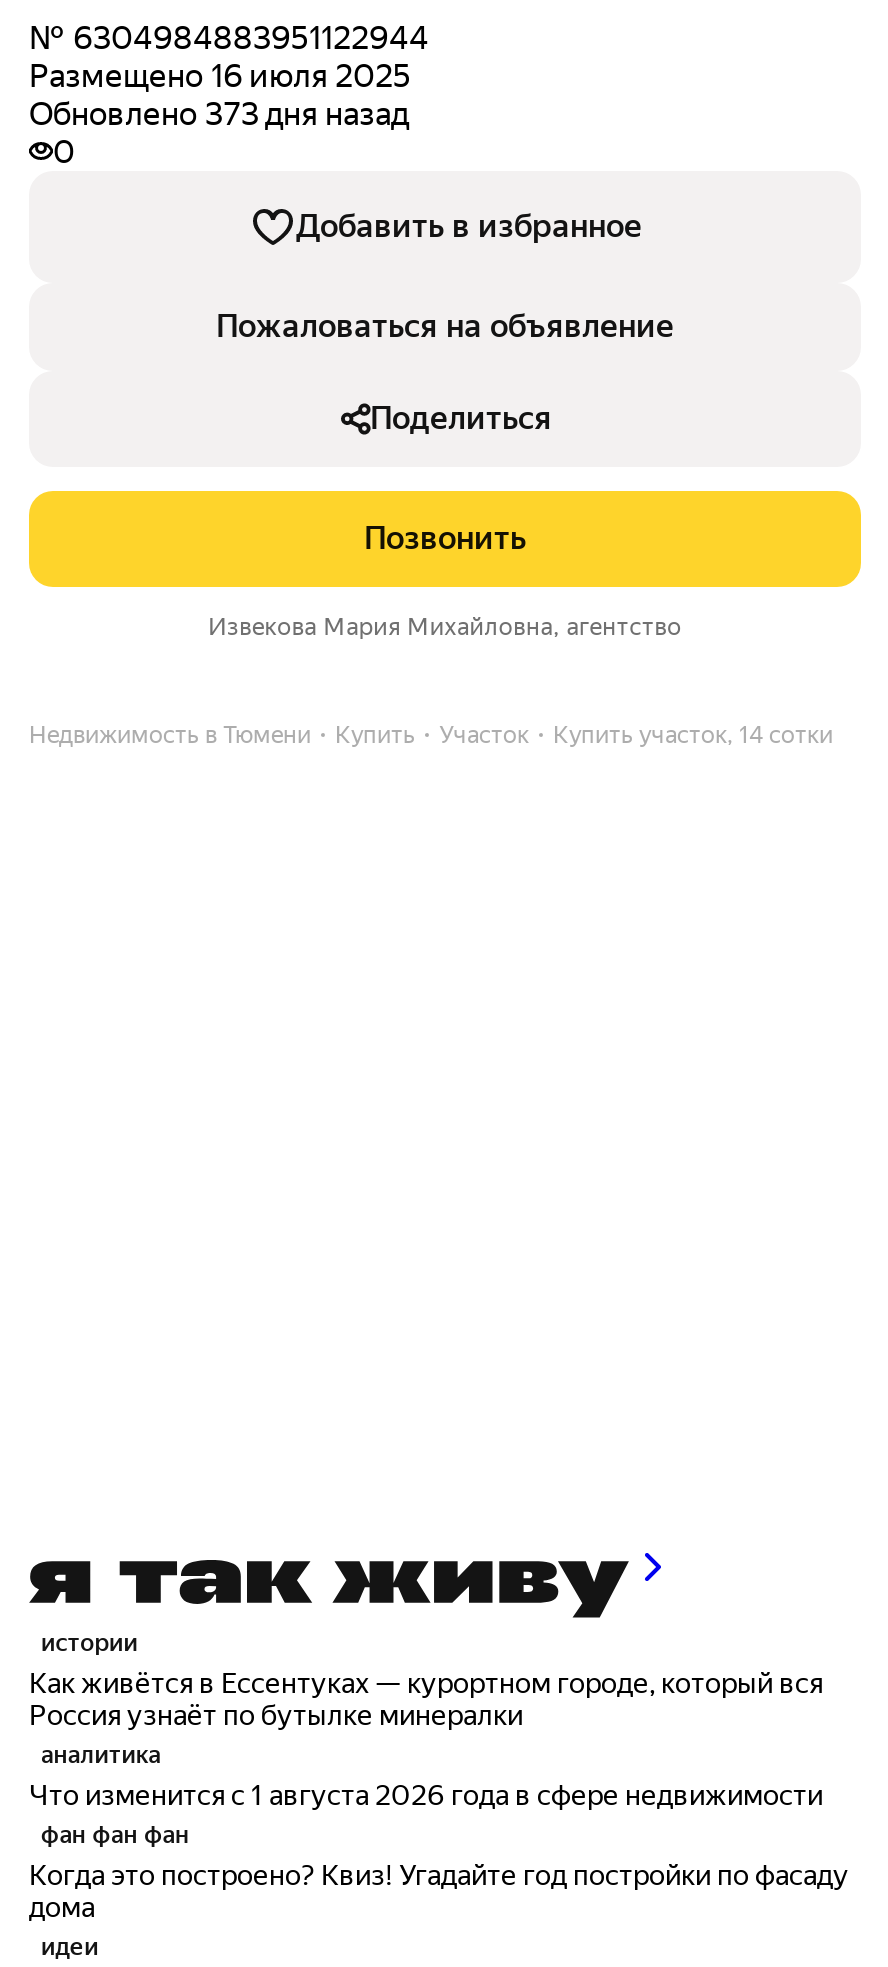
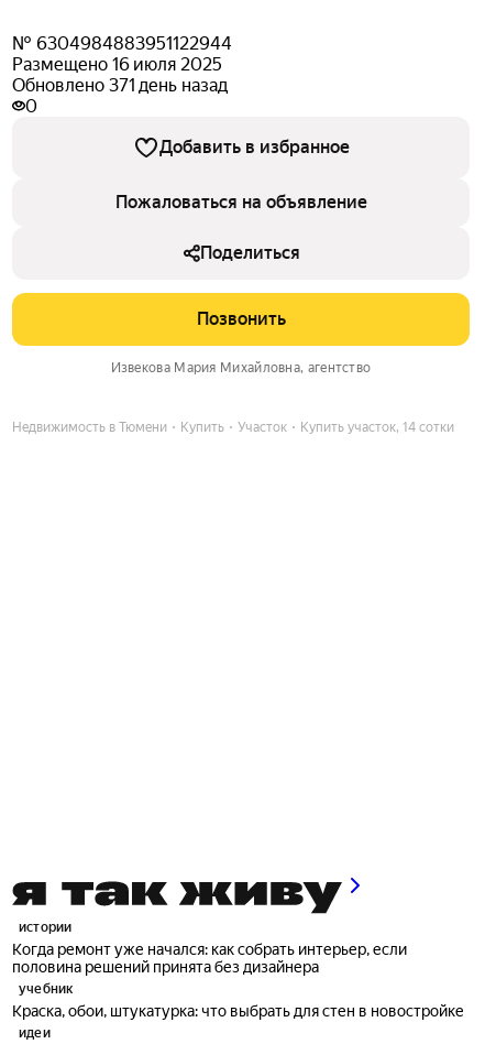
[29,95,409,133] Обновлено 373 дня назад -> [12,75,228,96] Обновлено 371 день назад
[29,1666,849,1922] Как живётся в Ессентуках — курортном городе, который вся | Россия узнаёт по бутылке минералки | аналитика | Что изменится с 1 августа 2026 года в сфере недвижимости | фан фан фан | Когда это построено? Квиз! Угадайте год постройки по фасаду | дома -> [12,940,464,1019] Когда ремонт уже начался: как собрать интерьер, если | половина решений принята без дизайнера | учебник | Краска, обои, штукатурка: что выбрать для стен в новостройке

